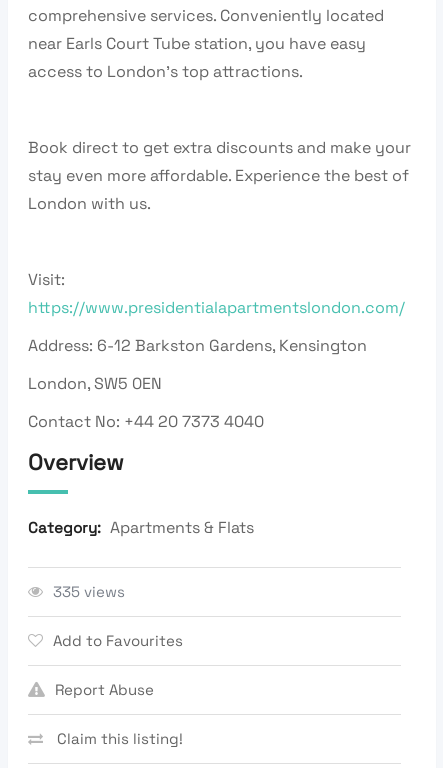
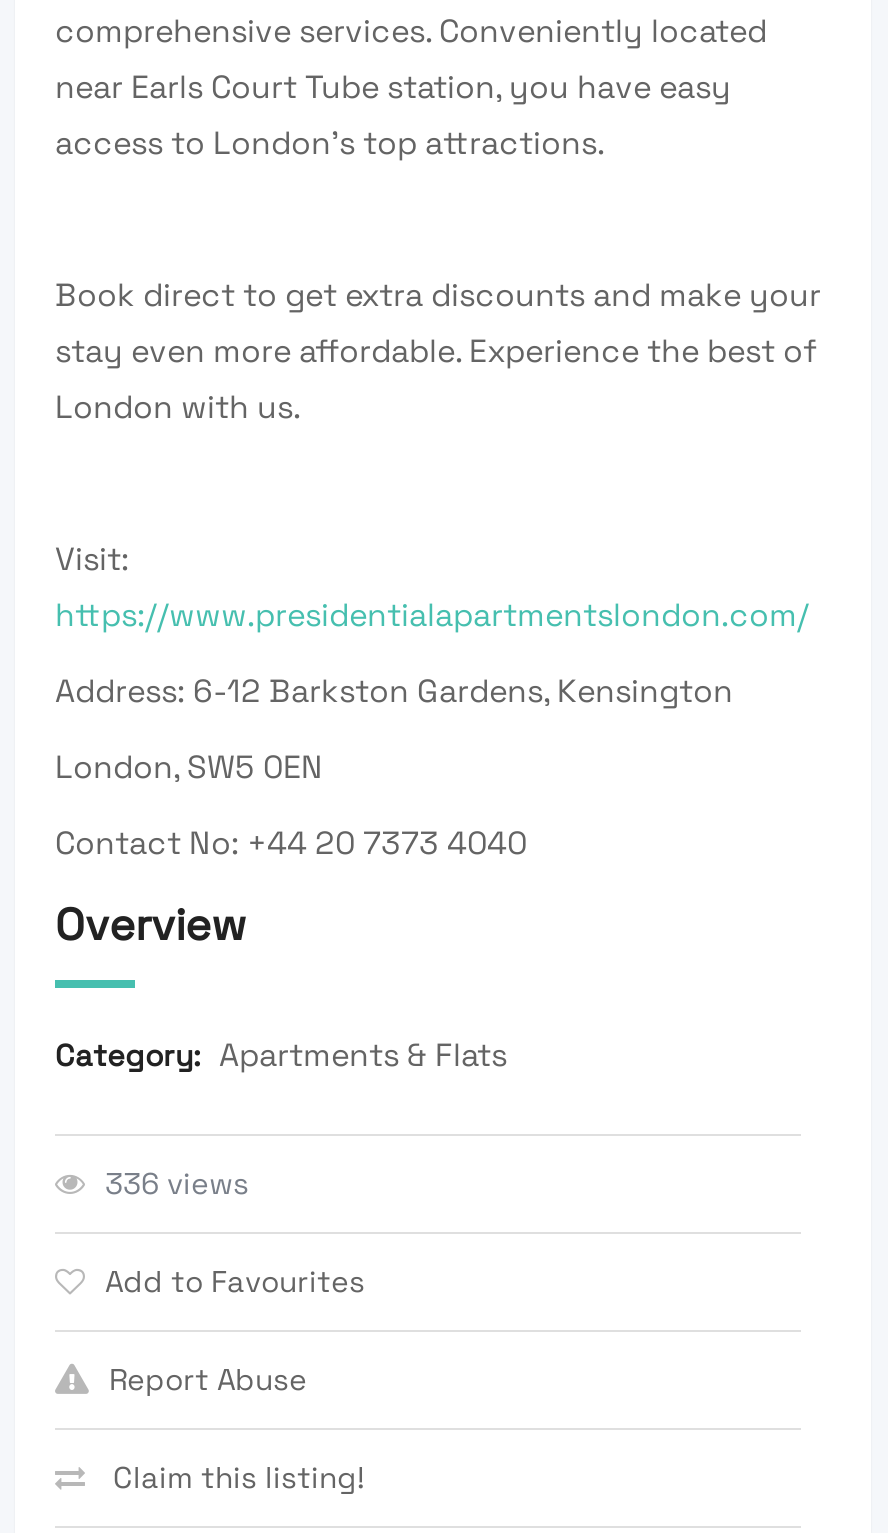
[53,582,125,601] 335 views -> [105,1165,249,1203] 336 views

